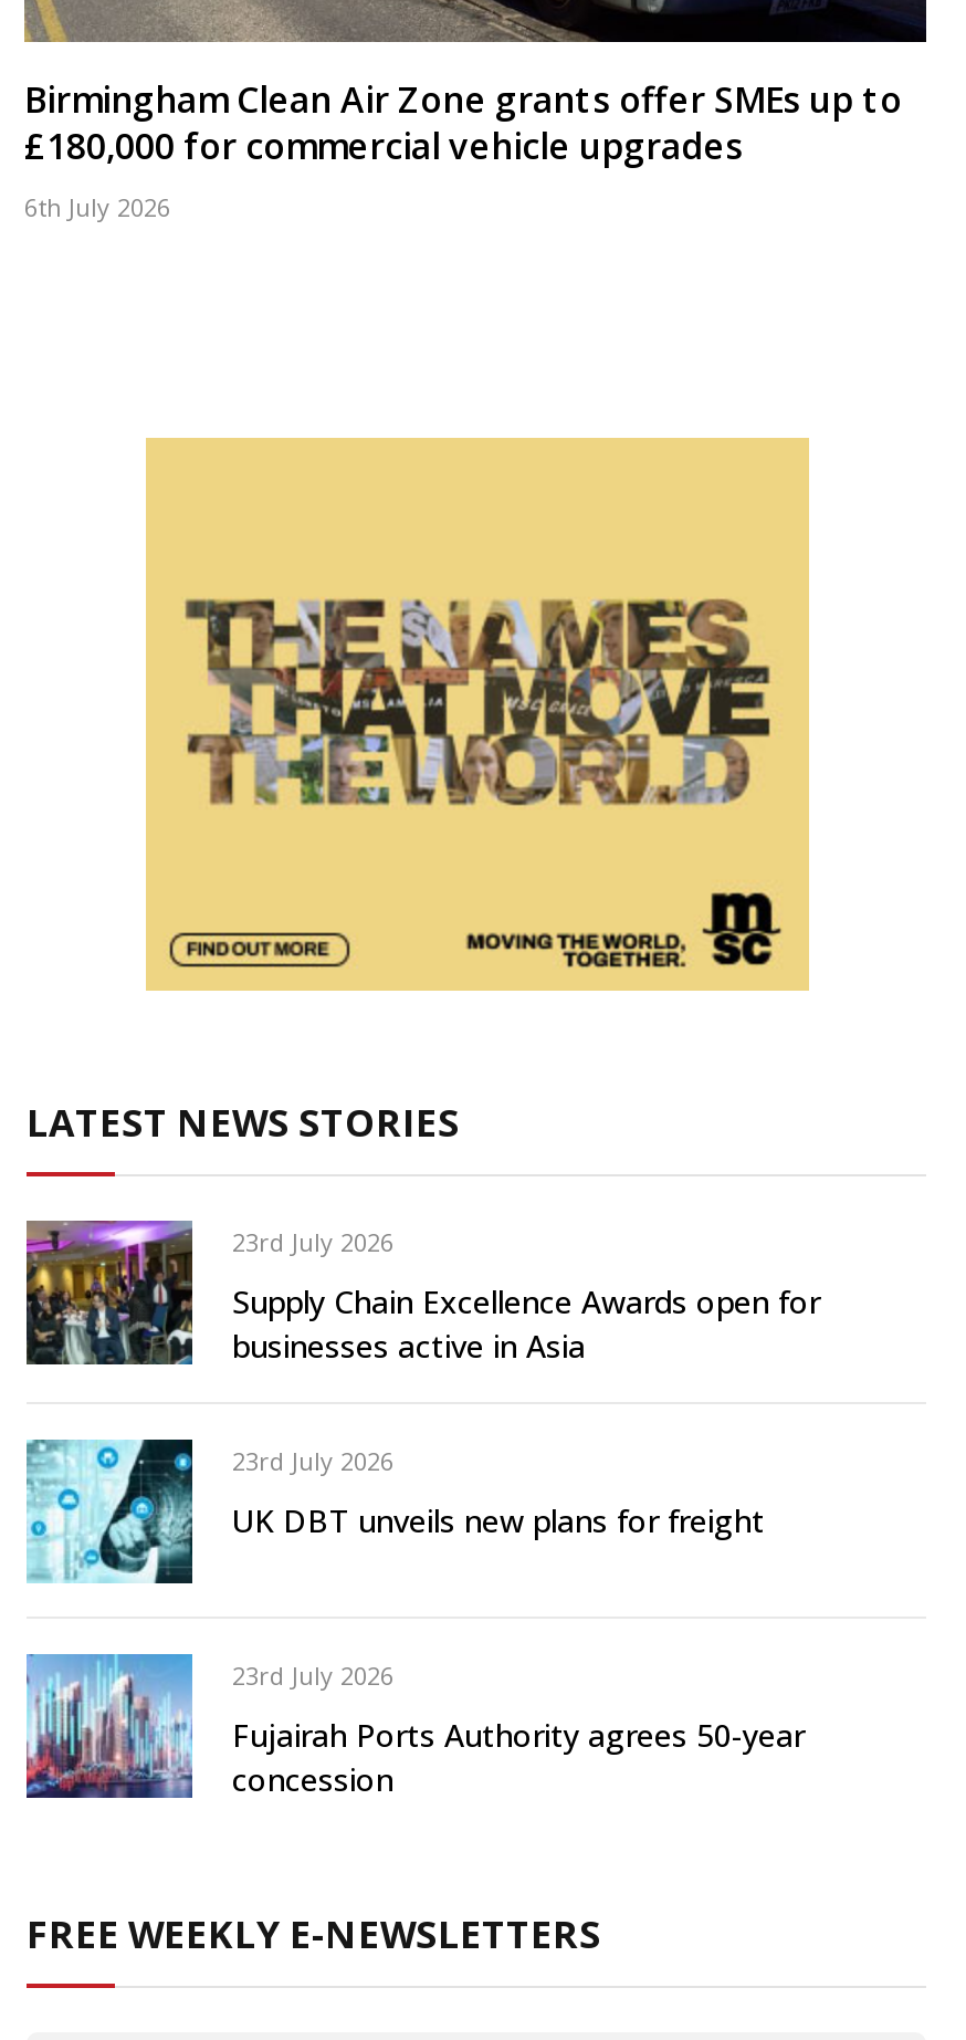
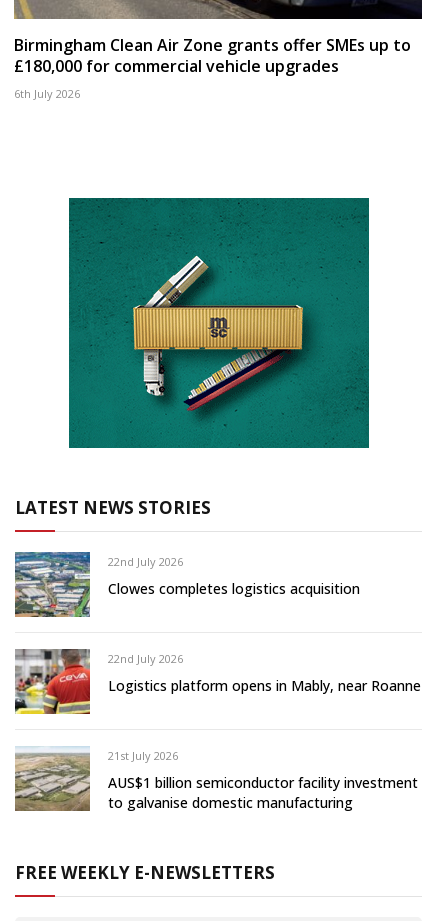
[146,436,809,991] [image] -> [68,197,370,449] [image]
[24,1218,393,1367] [image] | 23rd July 2026 -> [14,551,183,618] [image] | 22nd July 2026
[232,1280,820,1366] Supply Chain Excellence Awards open for | businesses active in Asia -> [108,579,360,598] Clowes completes logistics acquisition
[27,1437,393,1583] [image] | 23rd July 2026 -> [14,648,183,715] [image] | 22nd July 2026
[232,1498,765,1540] UK DBT unveils new plans for freight -> [108,676,421,695] Logistics platform opens in Mably, near Roanne
[27,1652,393,1798] [image] | 23rd July 2026 -> [14,748,178,812] [image] | 21st July 2026
[232,1714,805,1800] Fujairah Ports Authority agrees 50-year | concession -> [108,773,418,812] AUS$1 billion semiconductor facility investment | to galvanise domestic manufacturing

